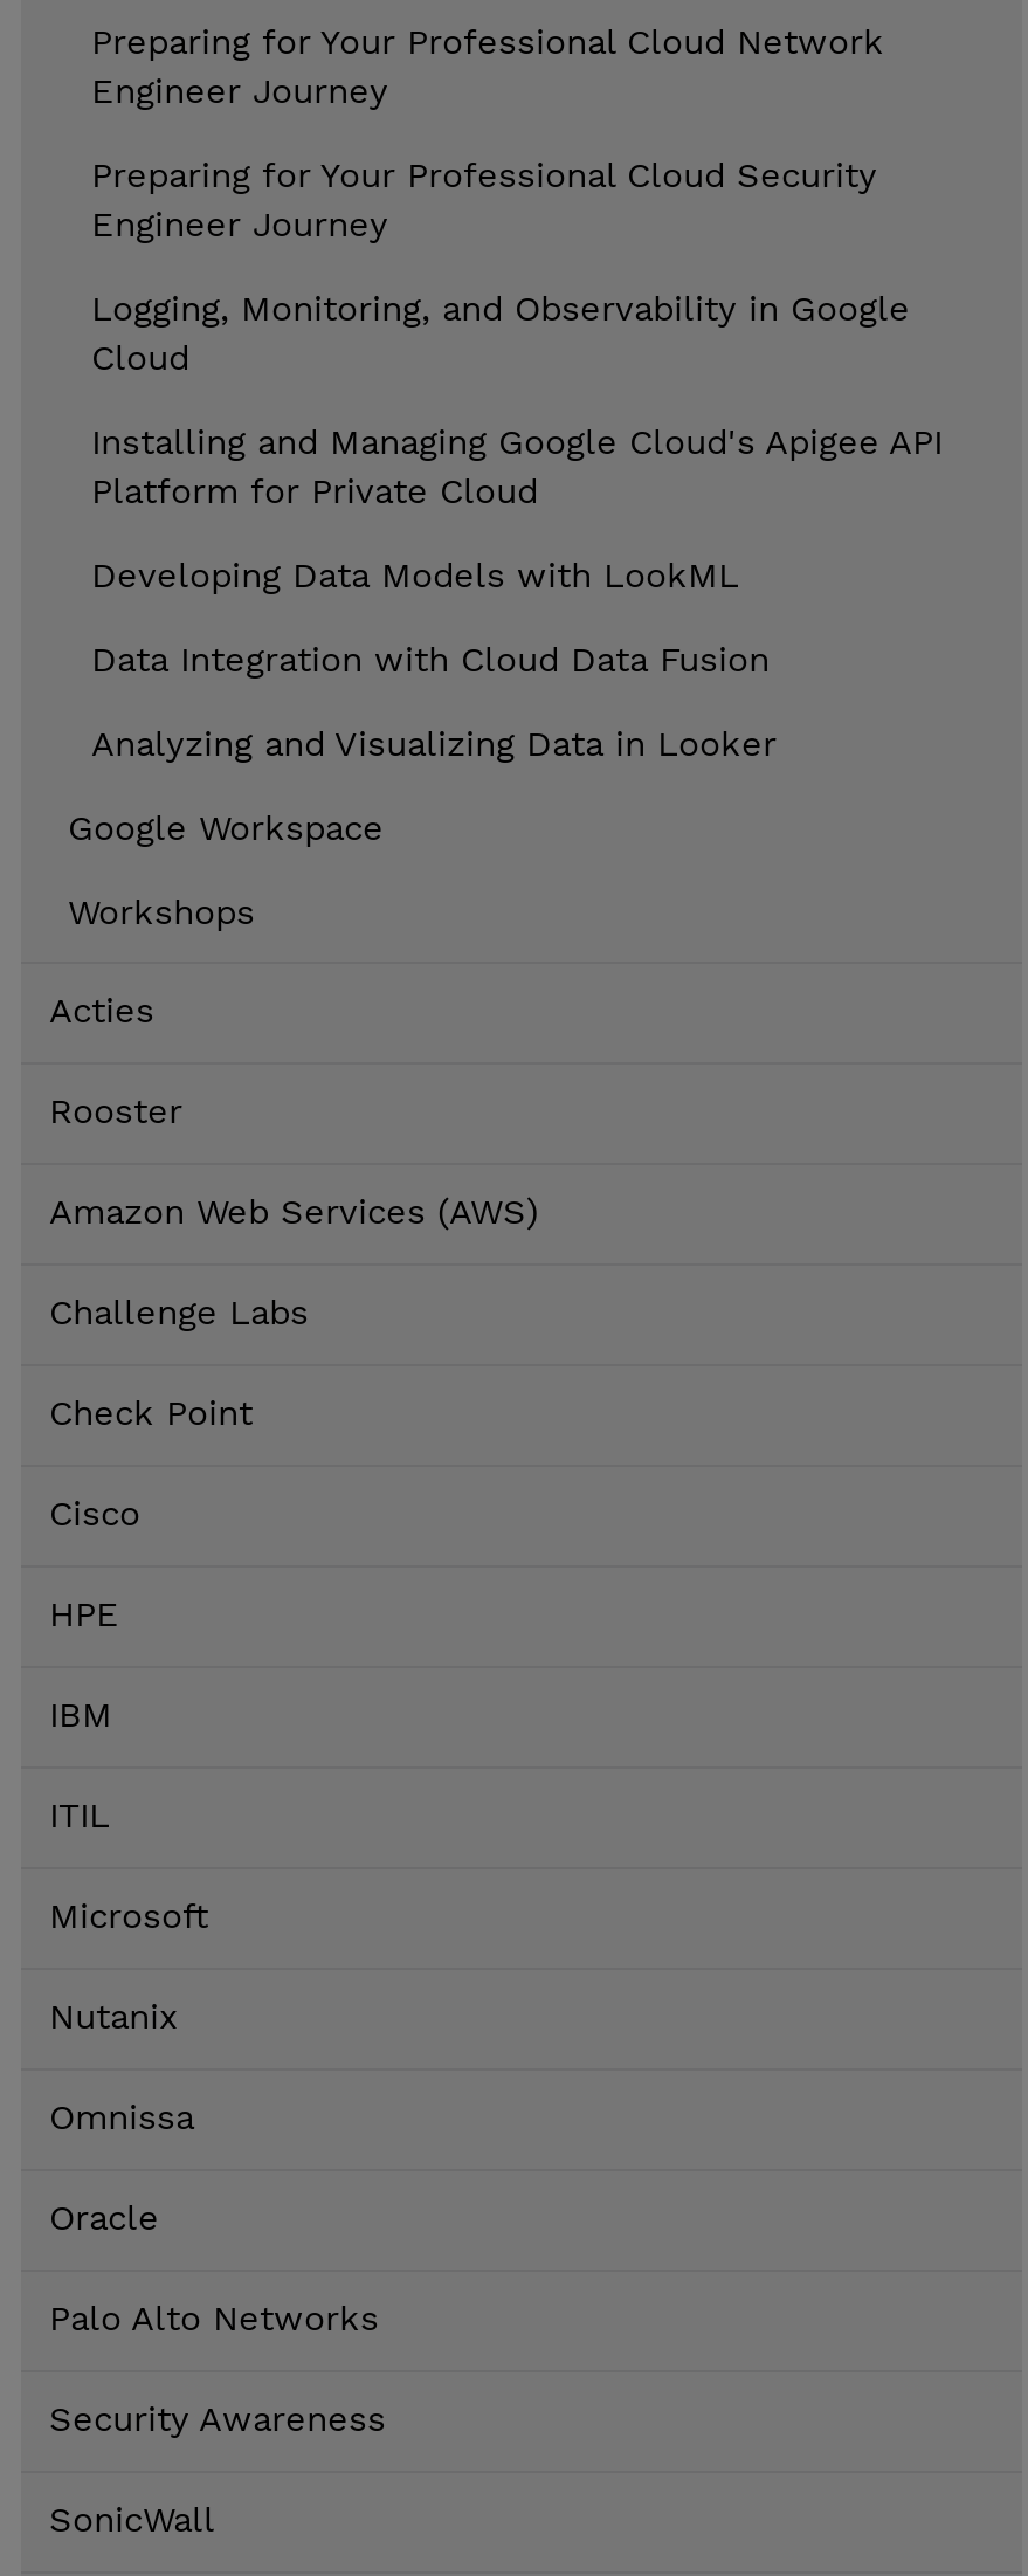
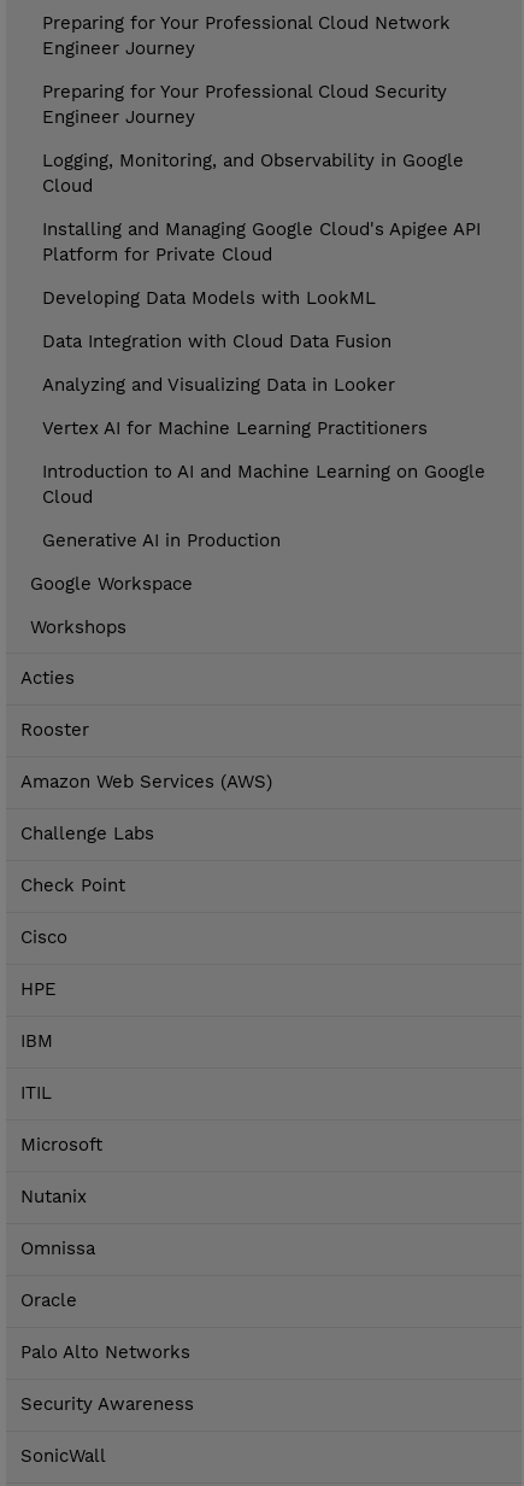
none -> [42,418,485,551] Vertex AI for Machine Learning Practitioners | Introduction to AI and Machine Learning on Google | Cloud | Generative AI in Production

